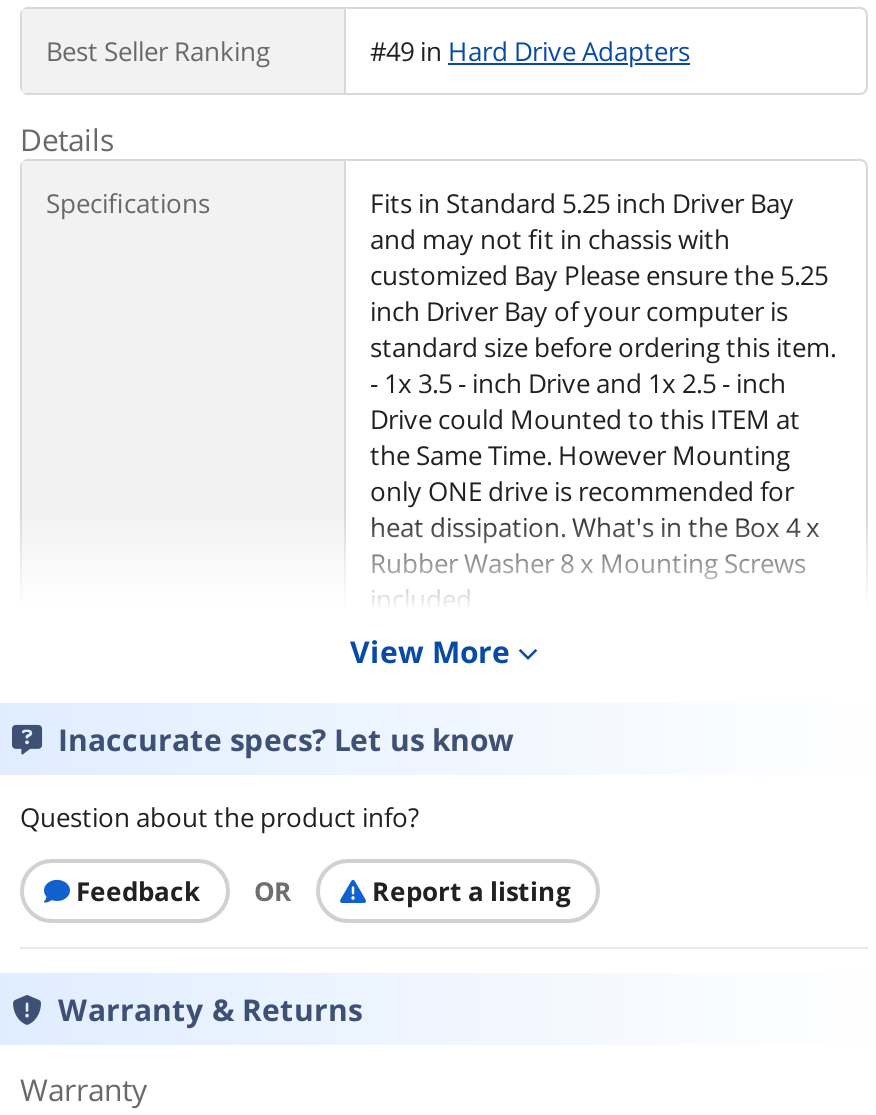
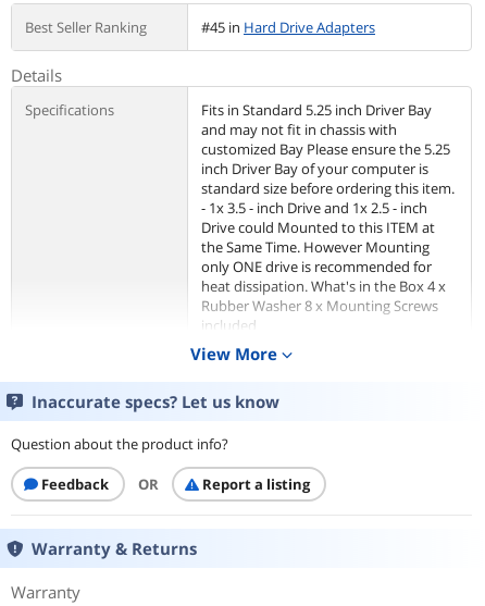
[370,33,690,69] #49 in Hard Drive Adapters -> [201,17,375,37] #45 in Hard Drive Adapters

